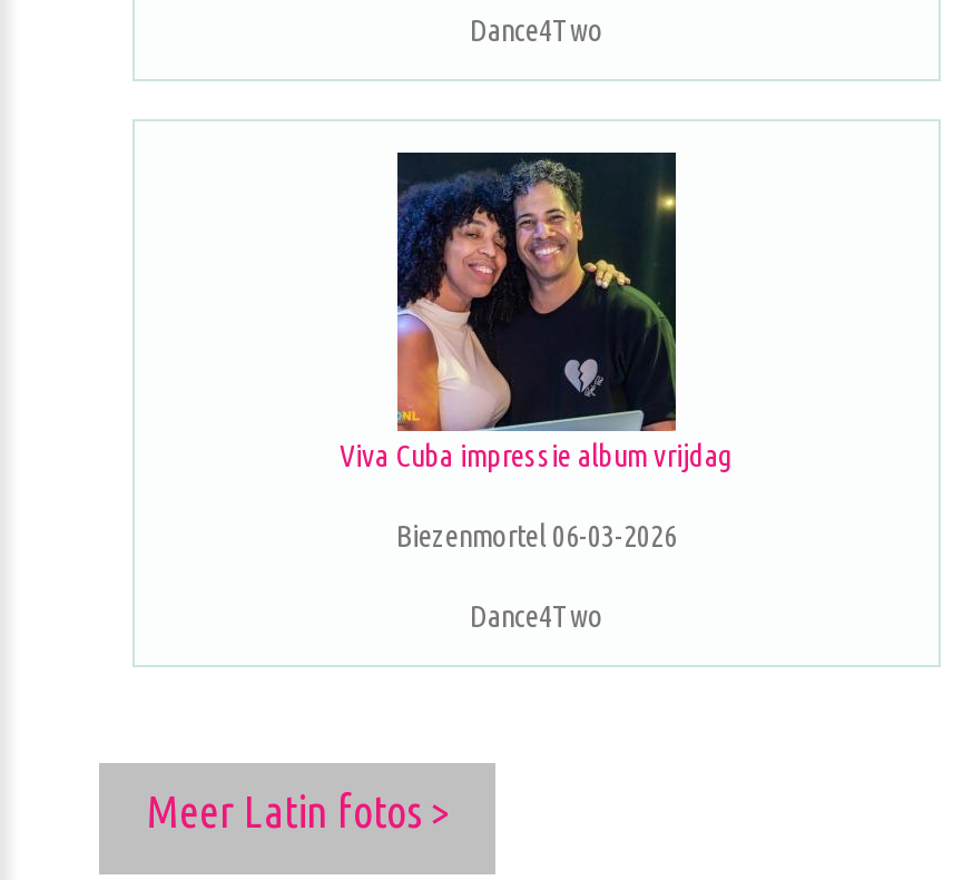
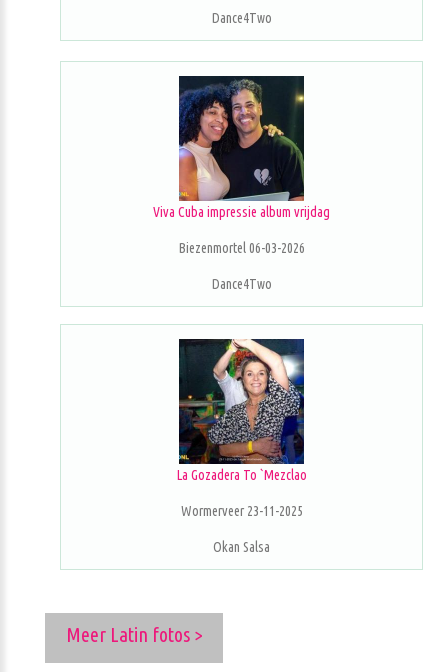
none -> [176,339,306,555] [image] | La Gozadera To `Mezclao | Wormerveer 23-11-2025 | Okan Salsa

